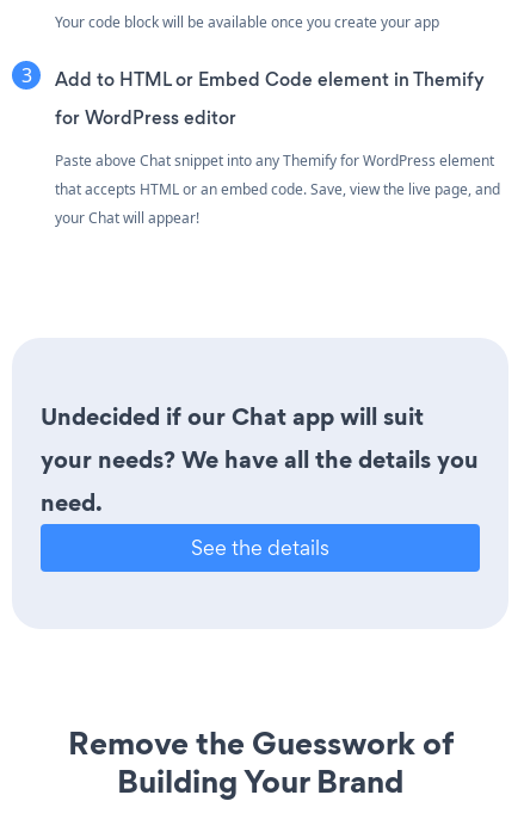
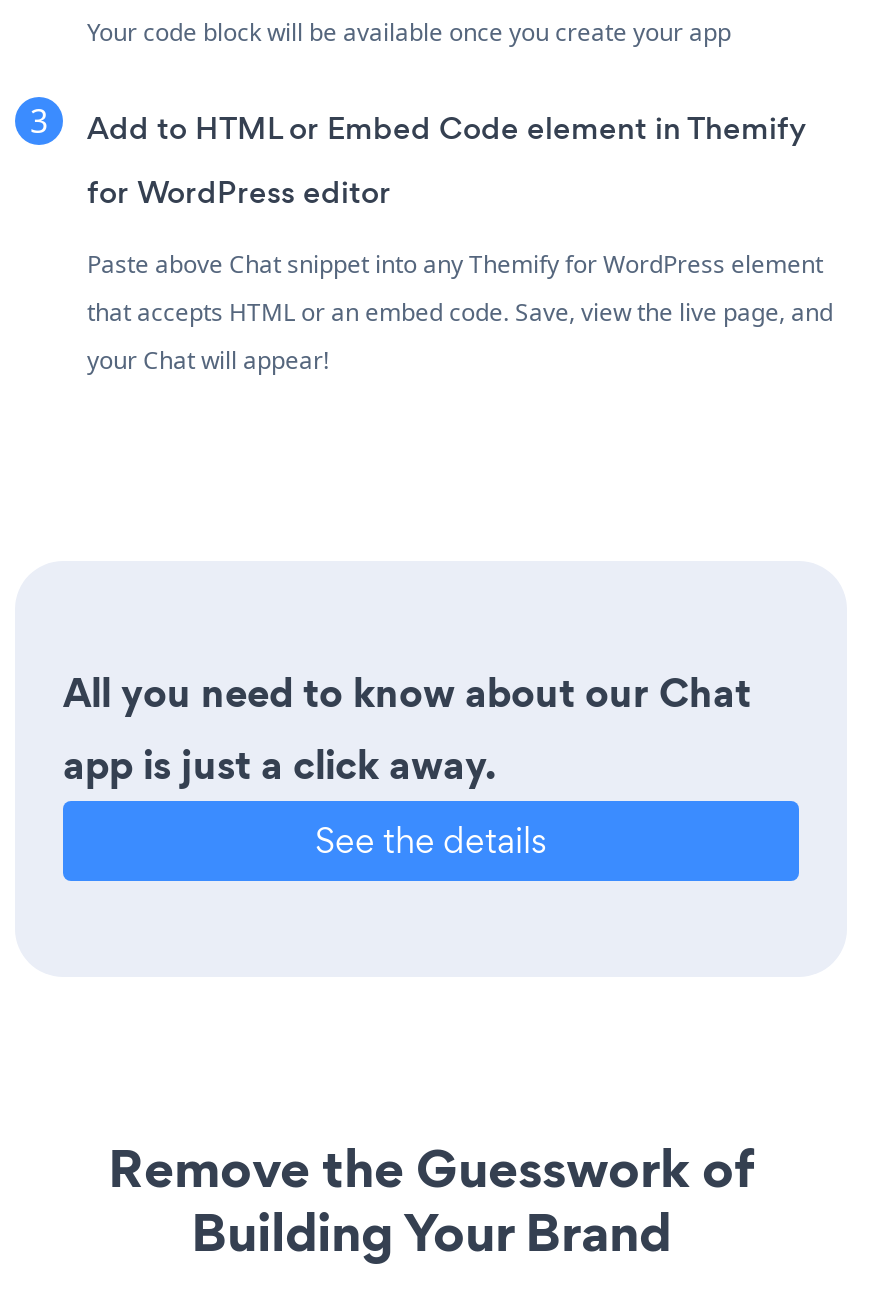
[41,400,479,520] Undecided if our Chat app will suit | your needs? We have all the details you | need. -> [63,666,751,794] All you need to know about our Chat | app is just a click away.

